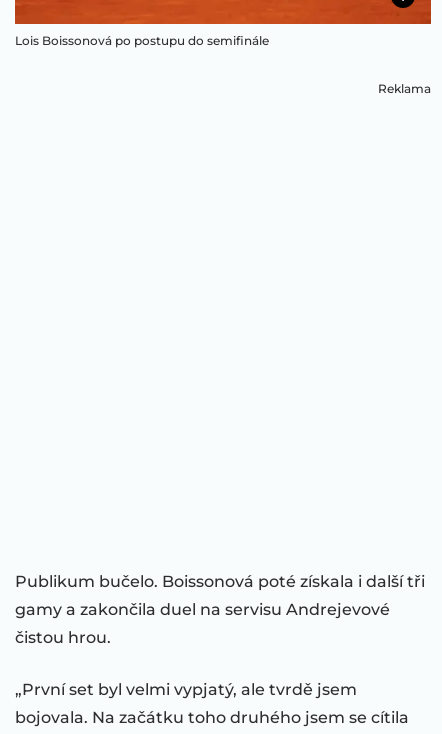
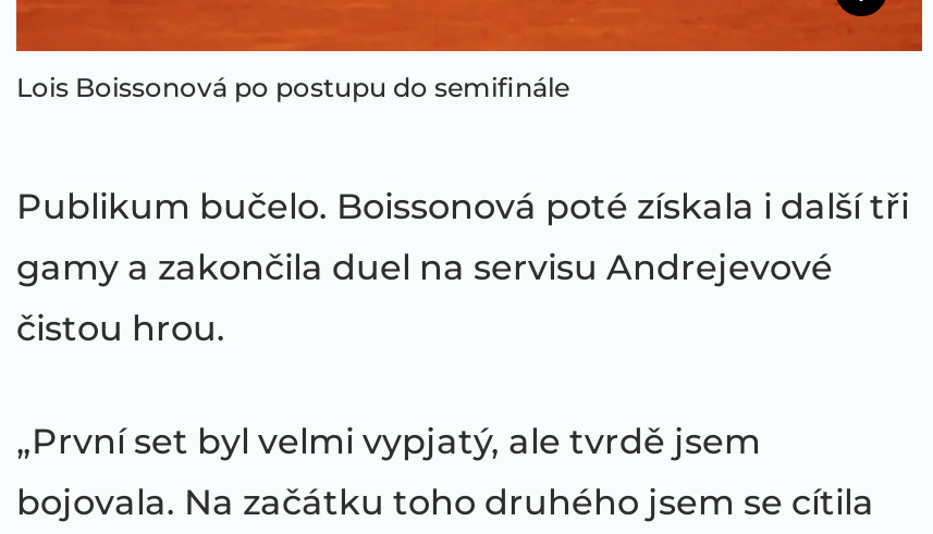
[378,81,431,96] Reklama -> none

